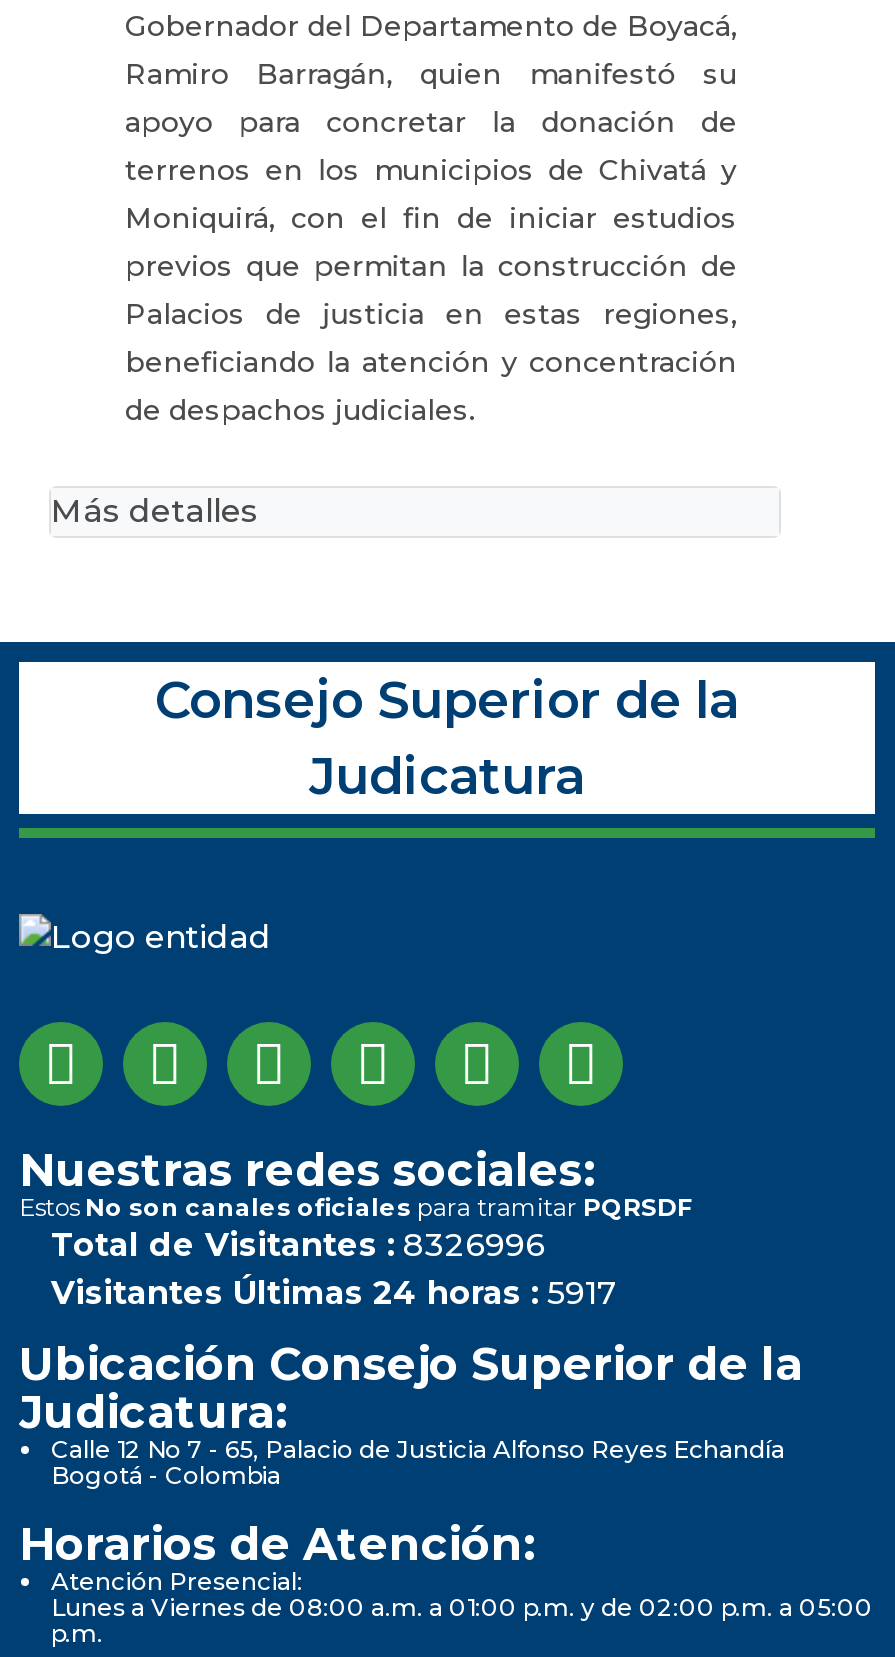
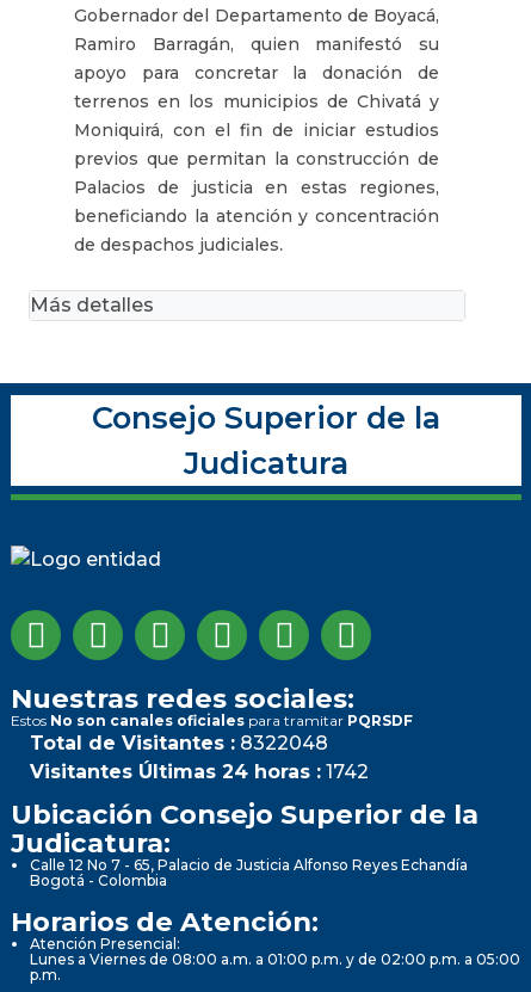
[51,1225,545,1263] Total de Visitantes : 8326996 -> [30,731,328,754] Total de Visitantes : 8322048
[51,1273,617,1311] Visitantes Últimas 24 horas : 5917 -> [30,760,369,783] Visitantes Últimas 24 horas : 1742

